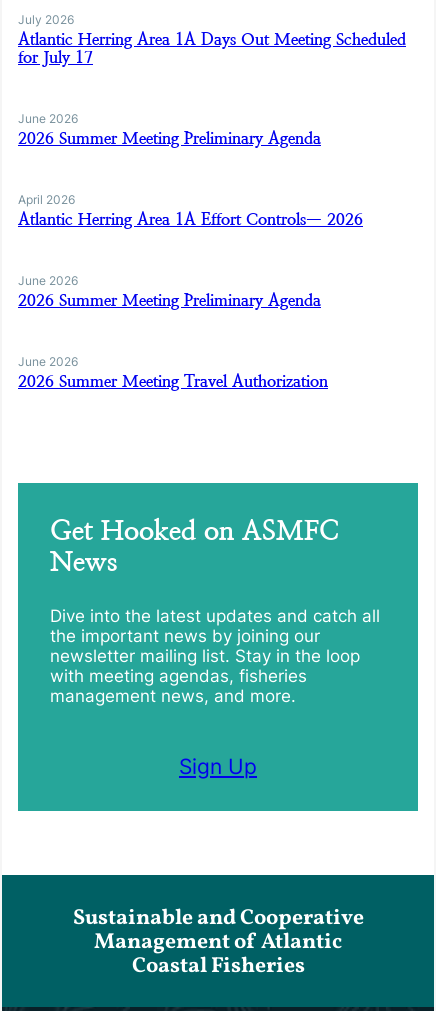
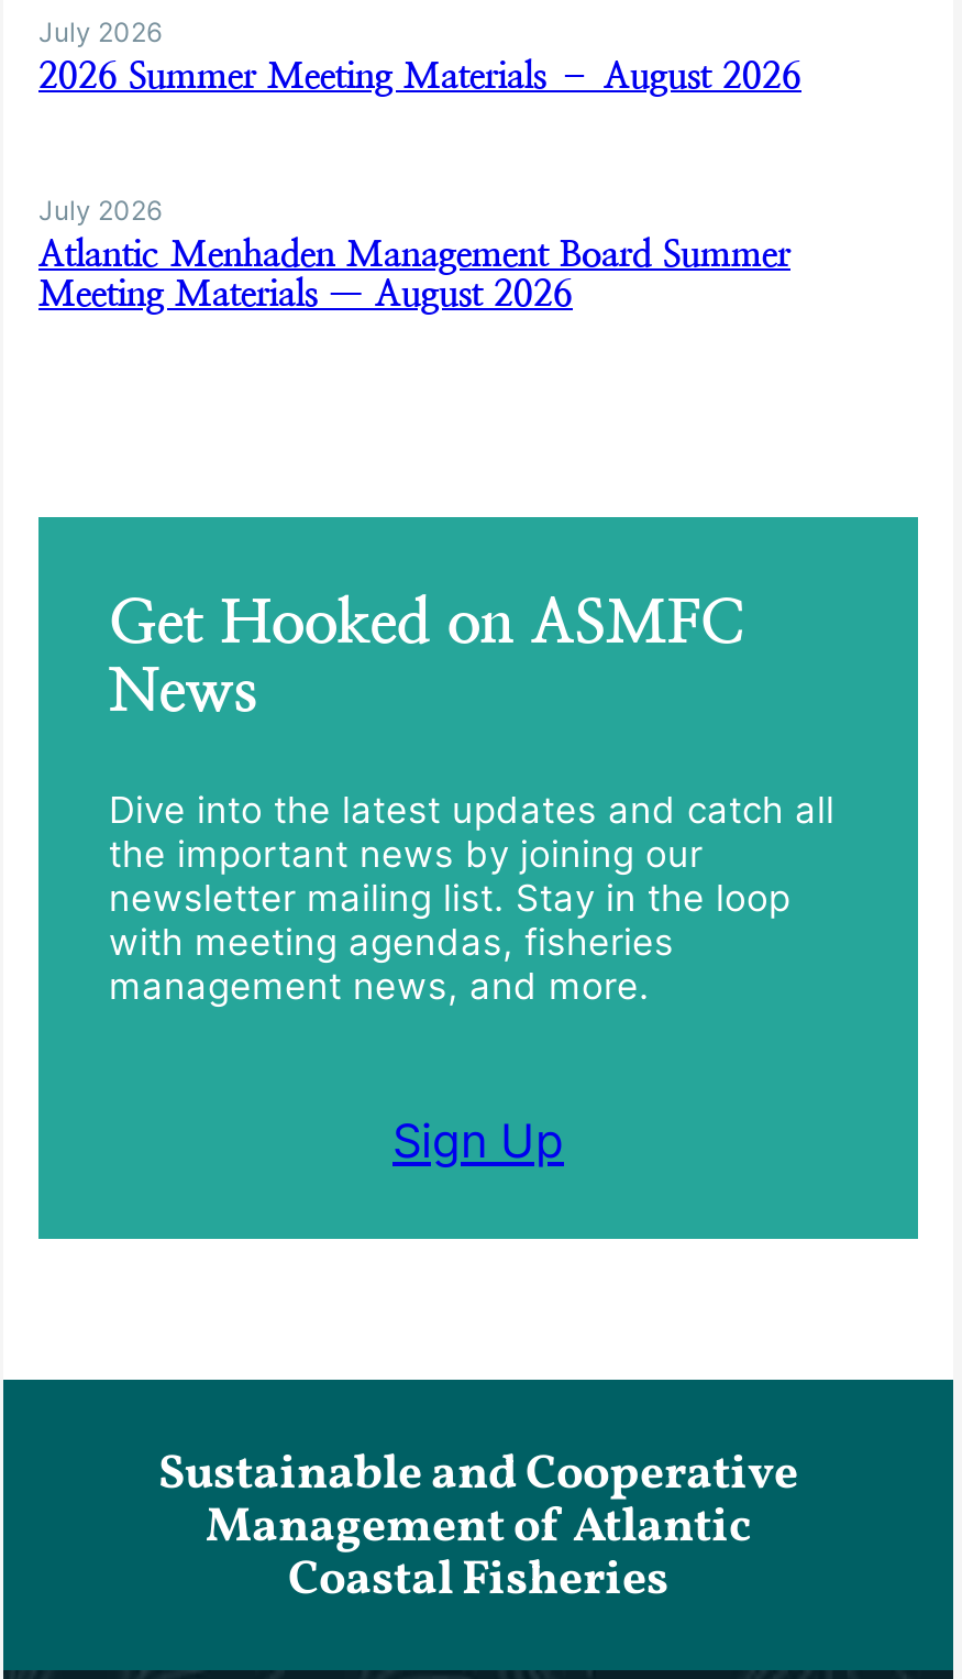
[18,30,406,391] Atlantic Herring Area 1A Days Out Meeting Scheduled | for July 17 | June 2026 | 2026 Summer Meeting Preliminary Agenda | April 2026 | Atlantic Herring Area 1A Effort Controls— 2026 | June 2026 | 2026 Summer Meeting Preliminary Agenda | June 2026 | 2026 Summer Meeting Travel Authorization -> [38,55,801,315] 2026 Summer Meeting Materials – August 2026 | July 2026 | Atlantic Menhaden Management Board Summer | Meeting Materials — August 2026

